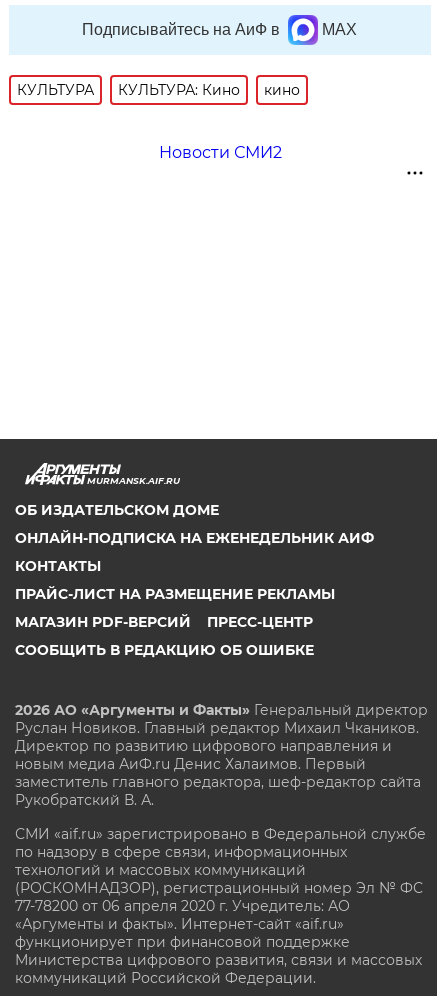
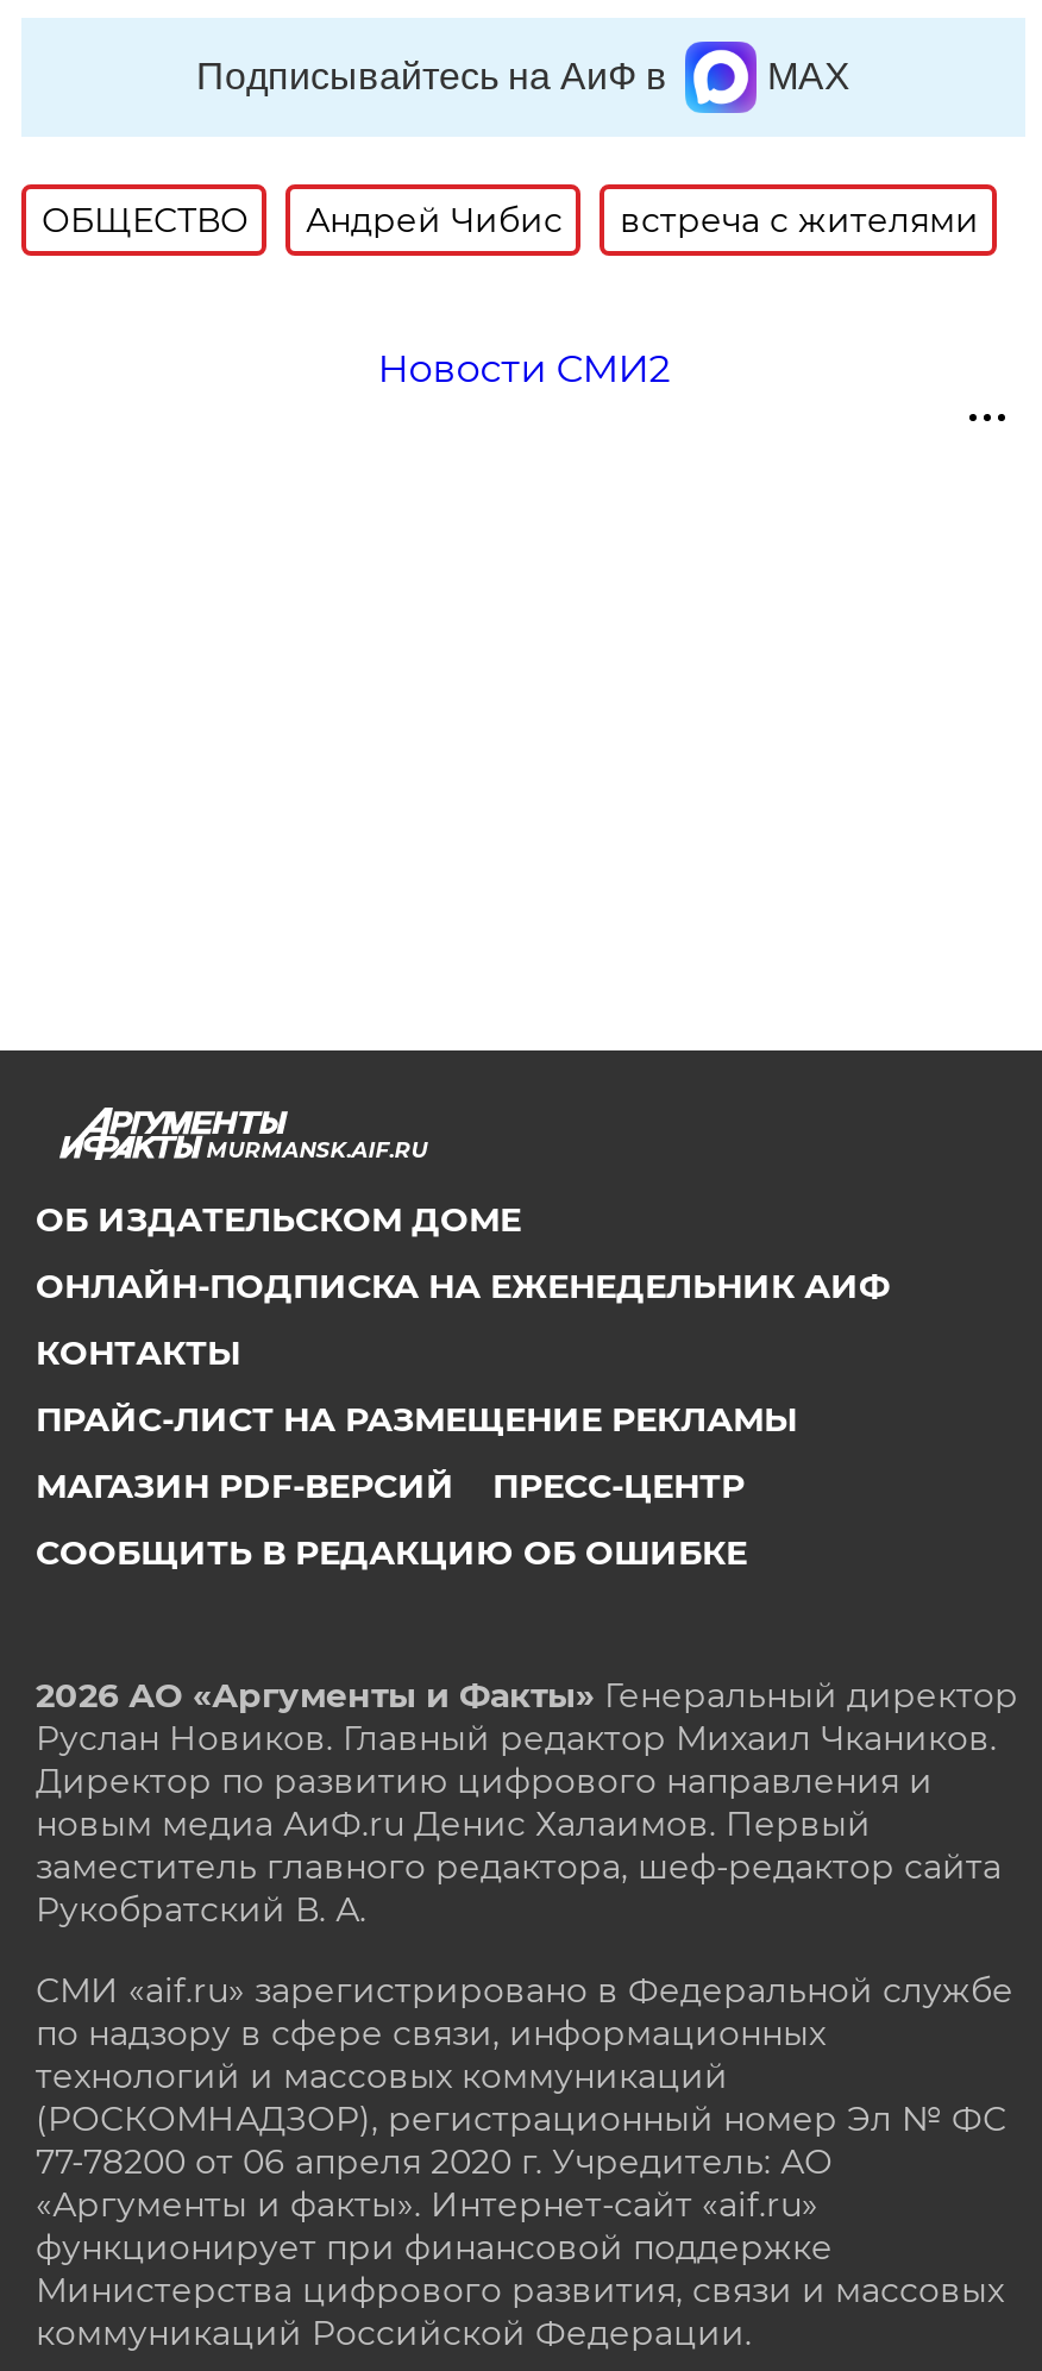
[17,81,300,99] КУЛЬТУРА | КУЛЬТУРА: Кино | кино -> [41,199,979,242] ОБЩЕСТВО | Андрей Чибис | встреча с жителями

